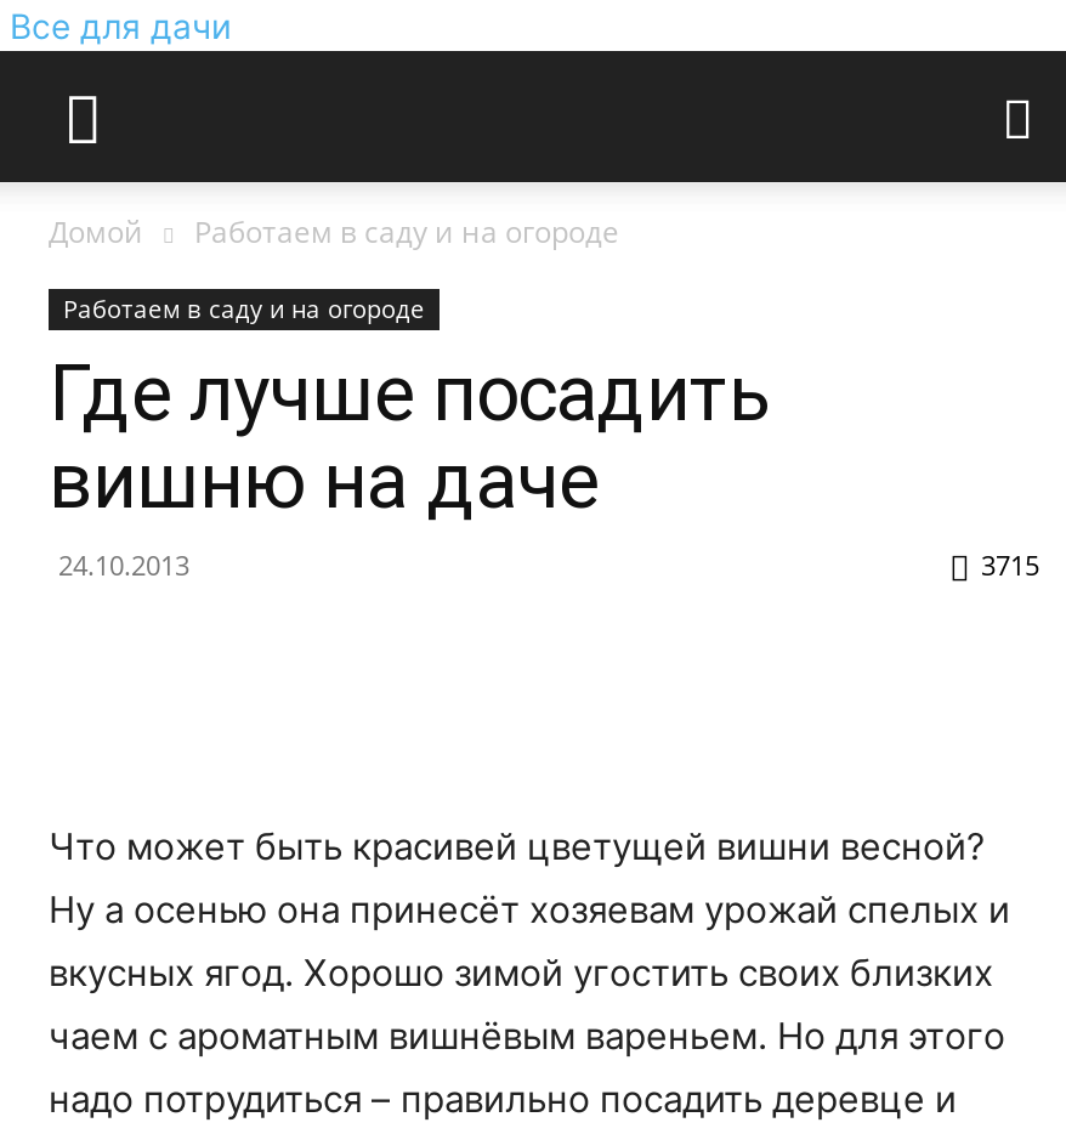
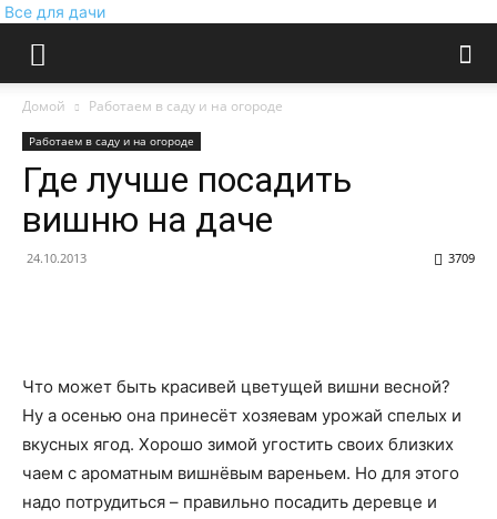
[981,546,1039,583] 3715 -> [448,250,475,266] 3709

